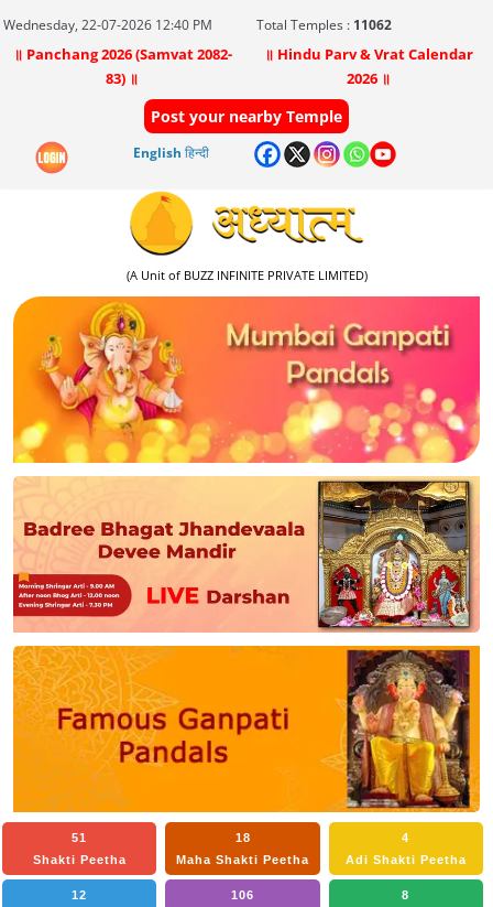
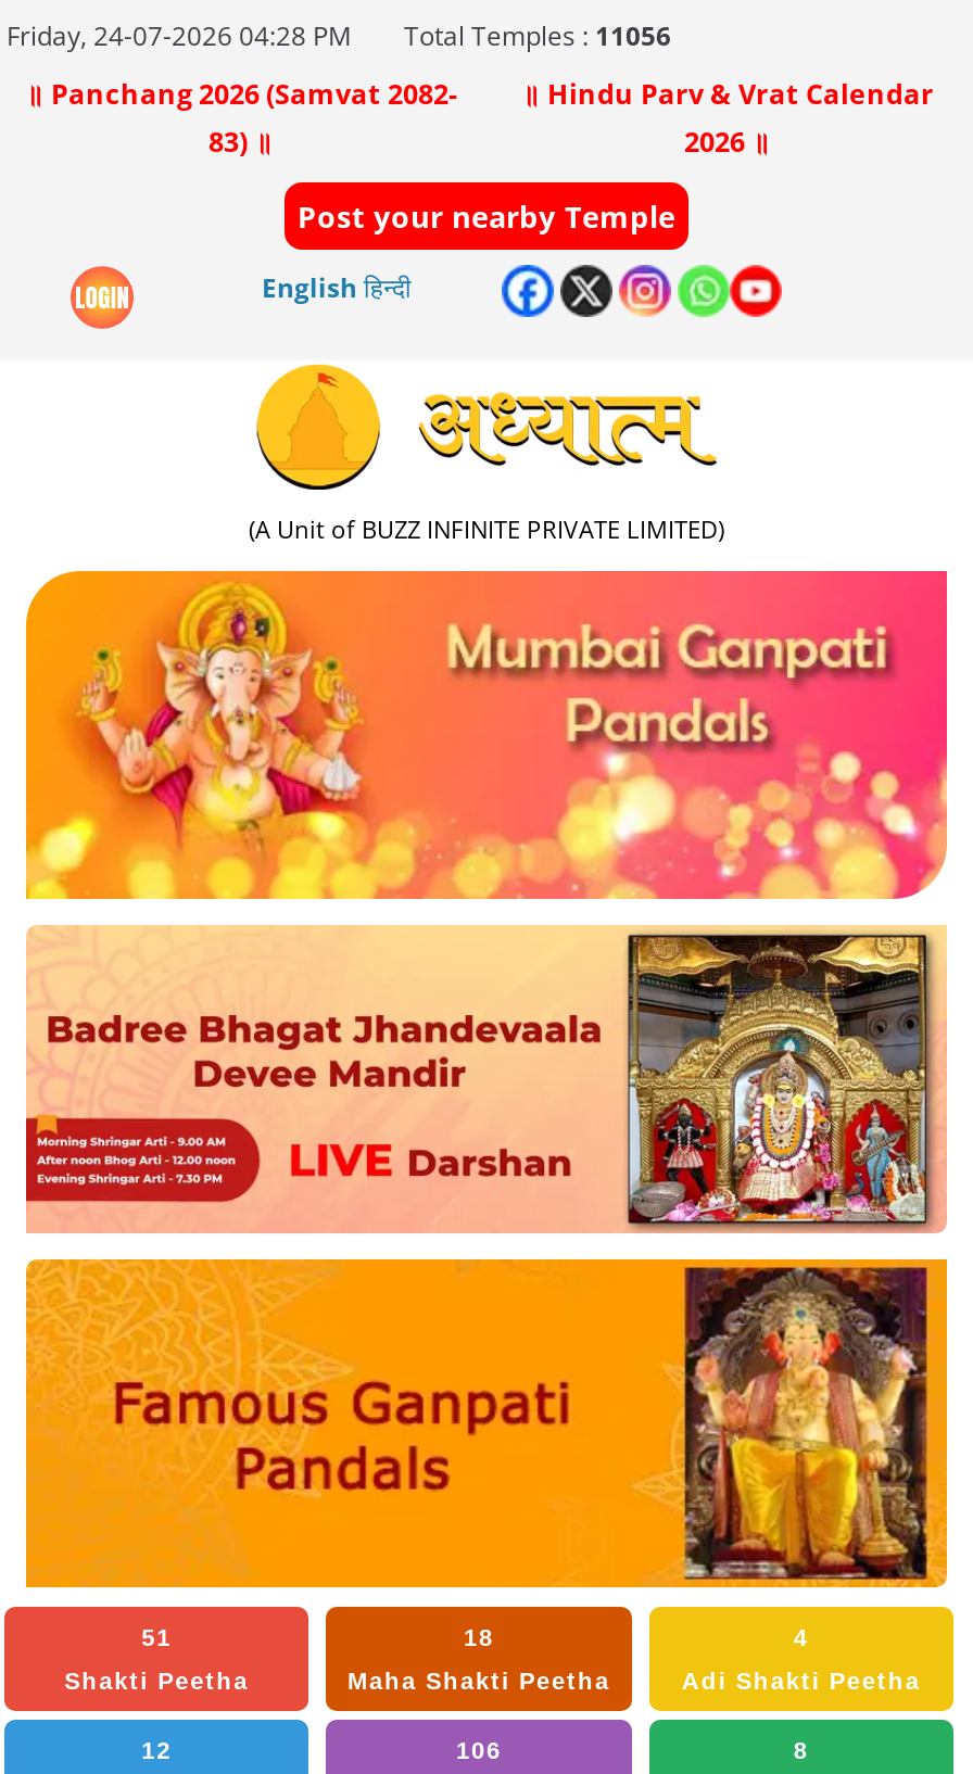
[3,15,212,34] Wednesday, 22-07-2026 12:40 PM -> [7,17,352,54] Friday, 24-07-2026 04:28 PM
[256,15,391,34] Total Temples : 11062 -> [404,17,671,54] Total Temples : 11056

